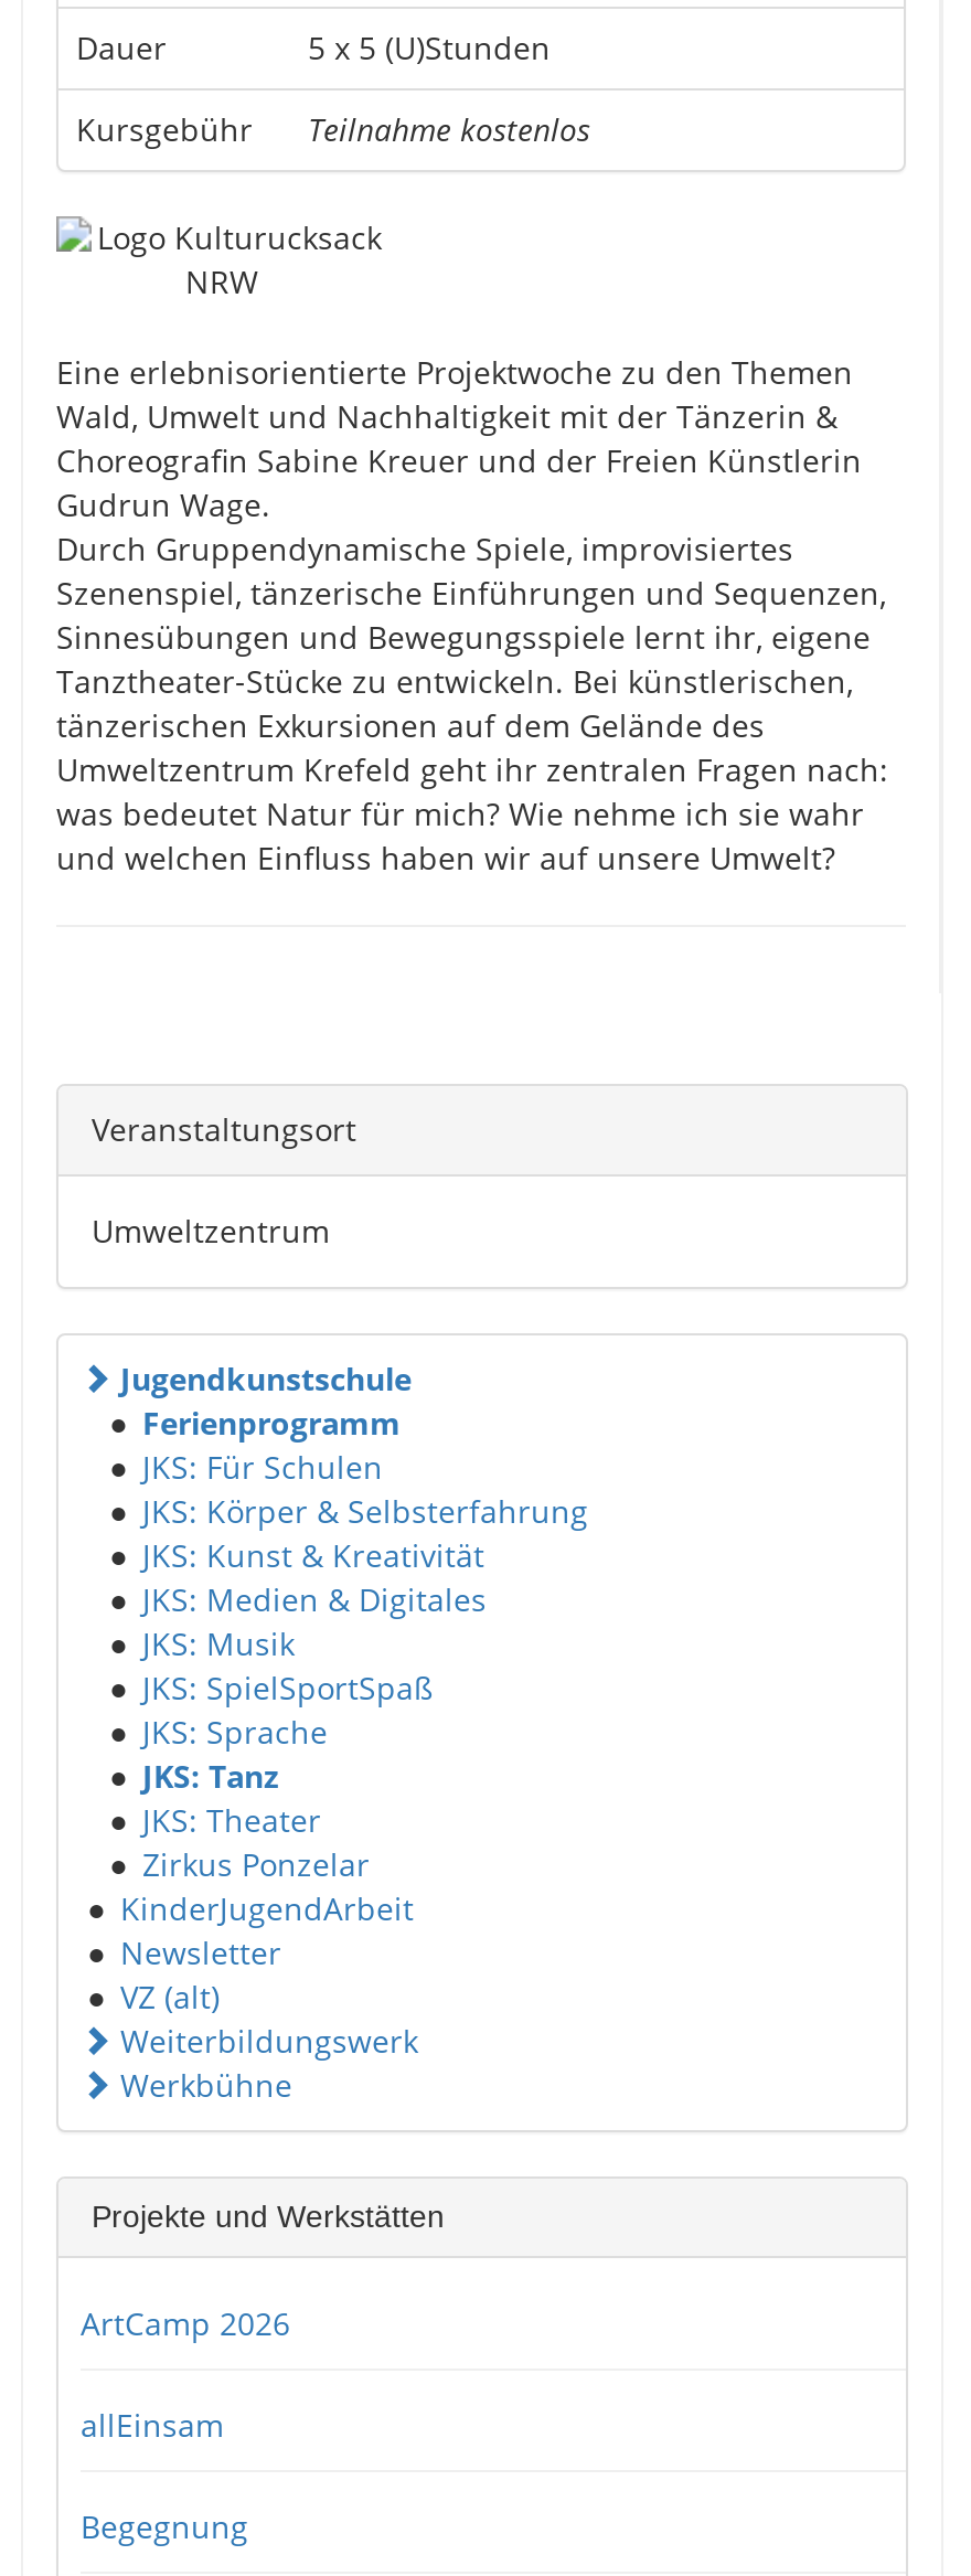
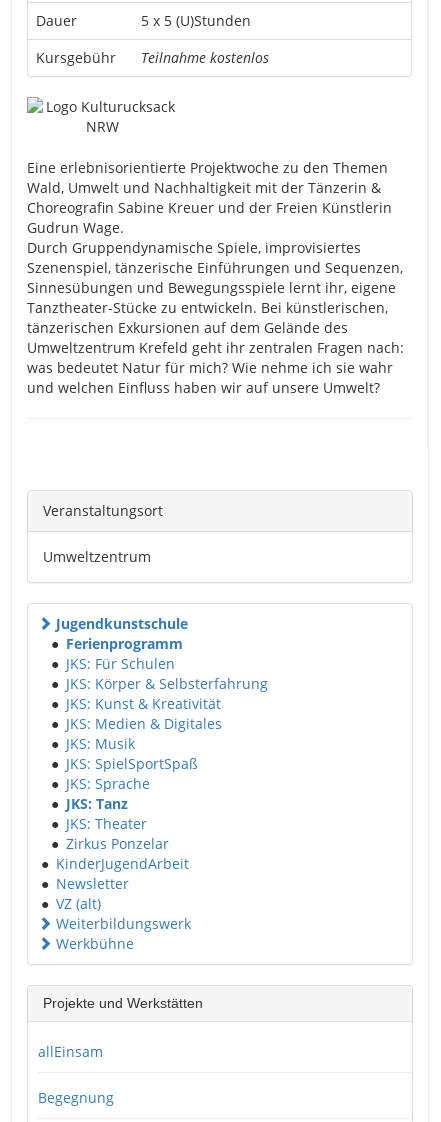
[81,2301,290,2343] ArtCamp 2026 -> none

